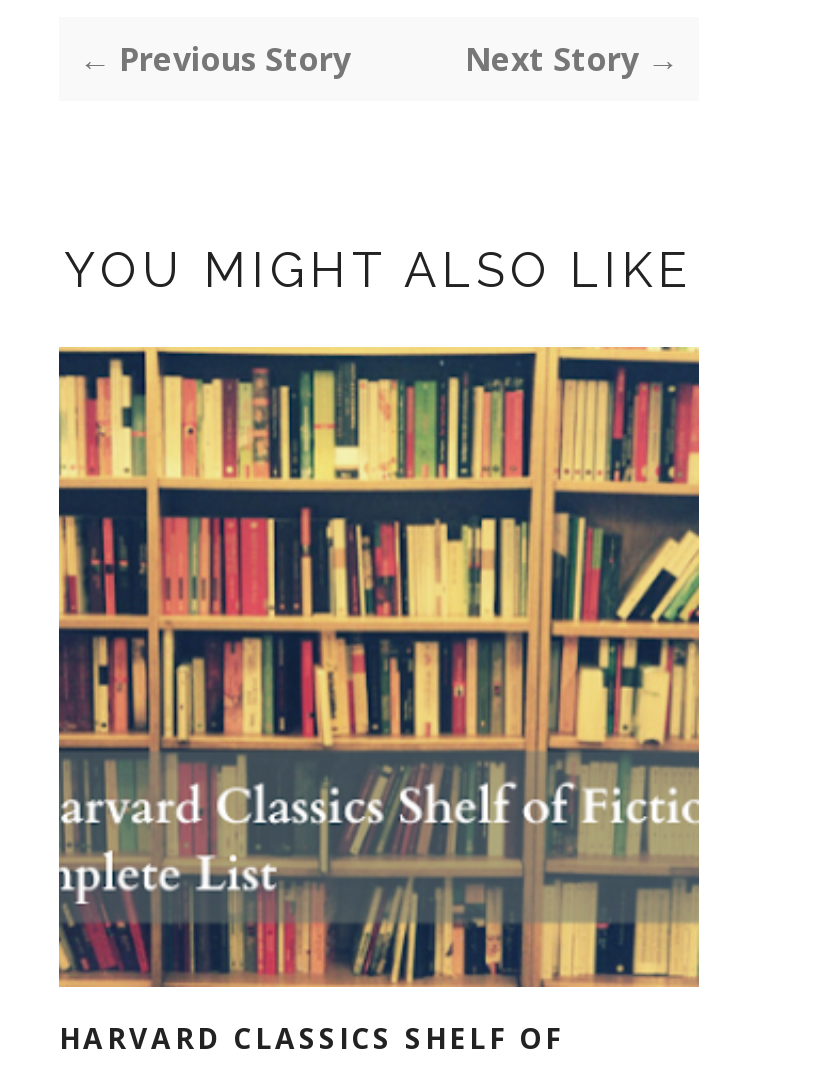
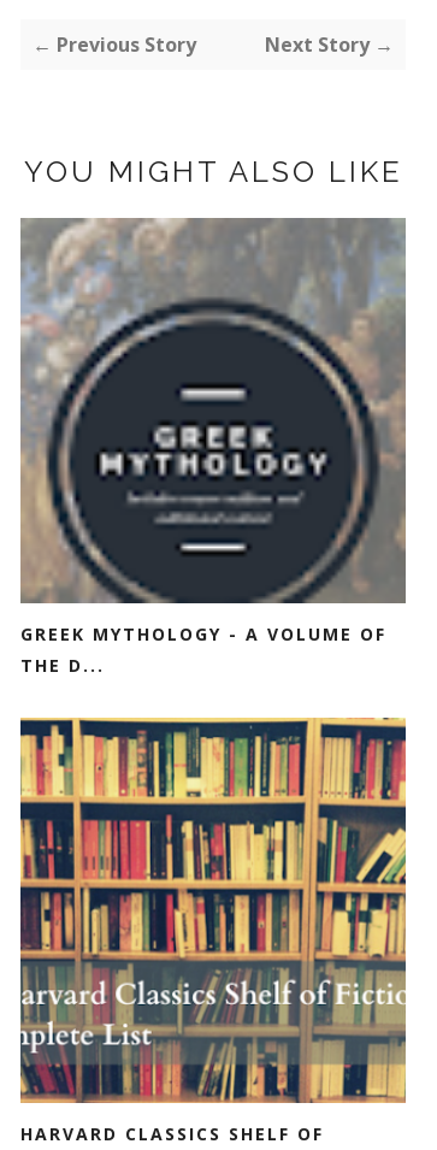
none -> [19,217,407,677] [image] | GREEK MYTHOLOGY - A VOLUME OF | THE D...

